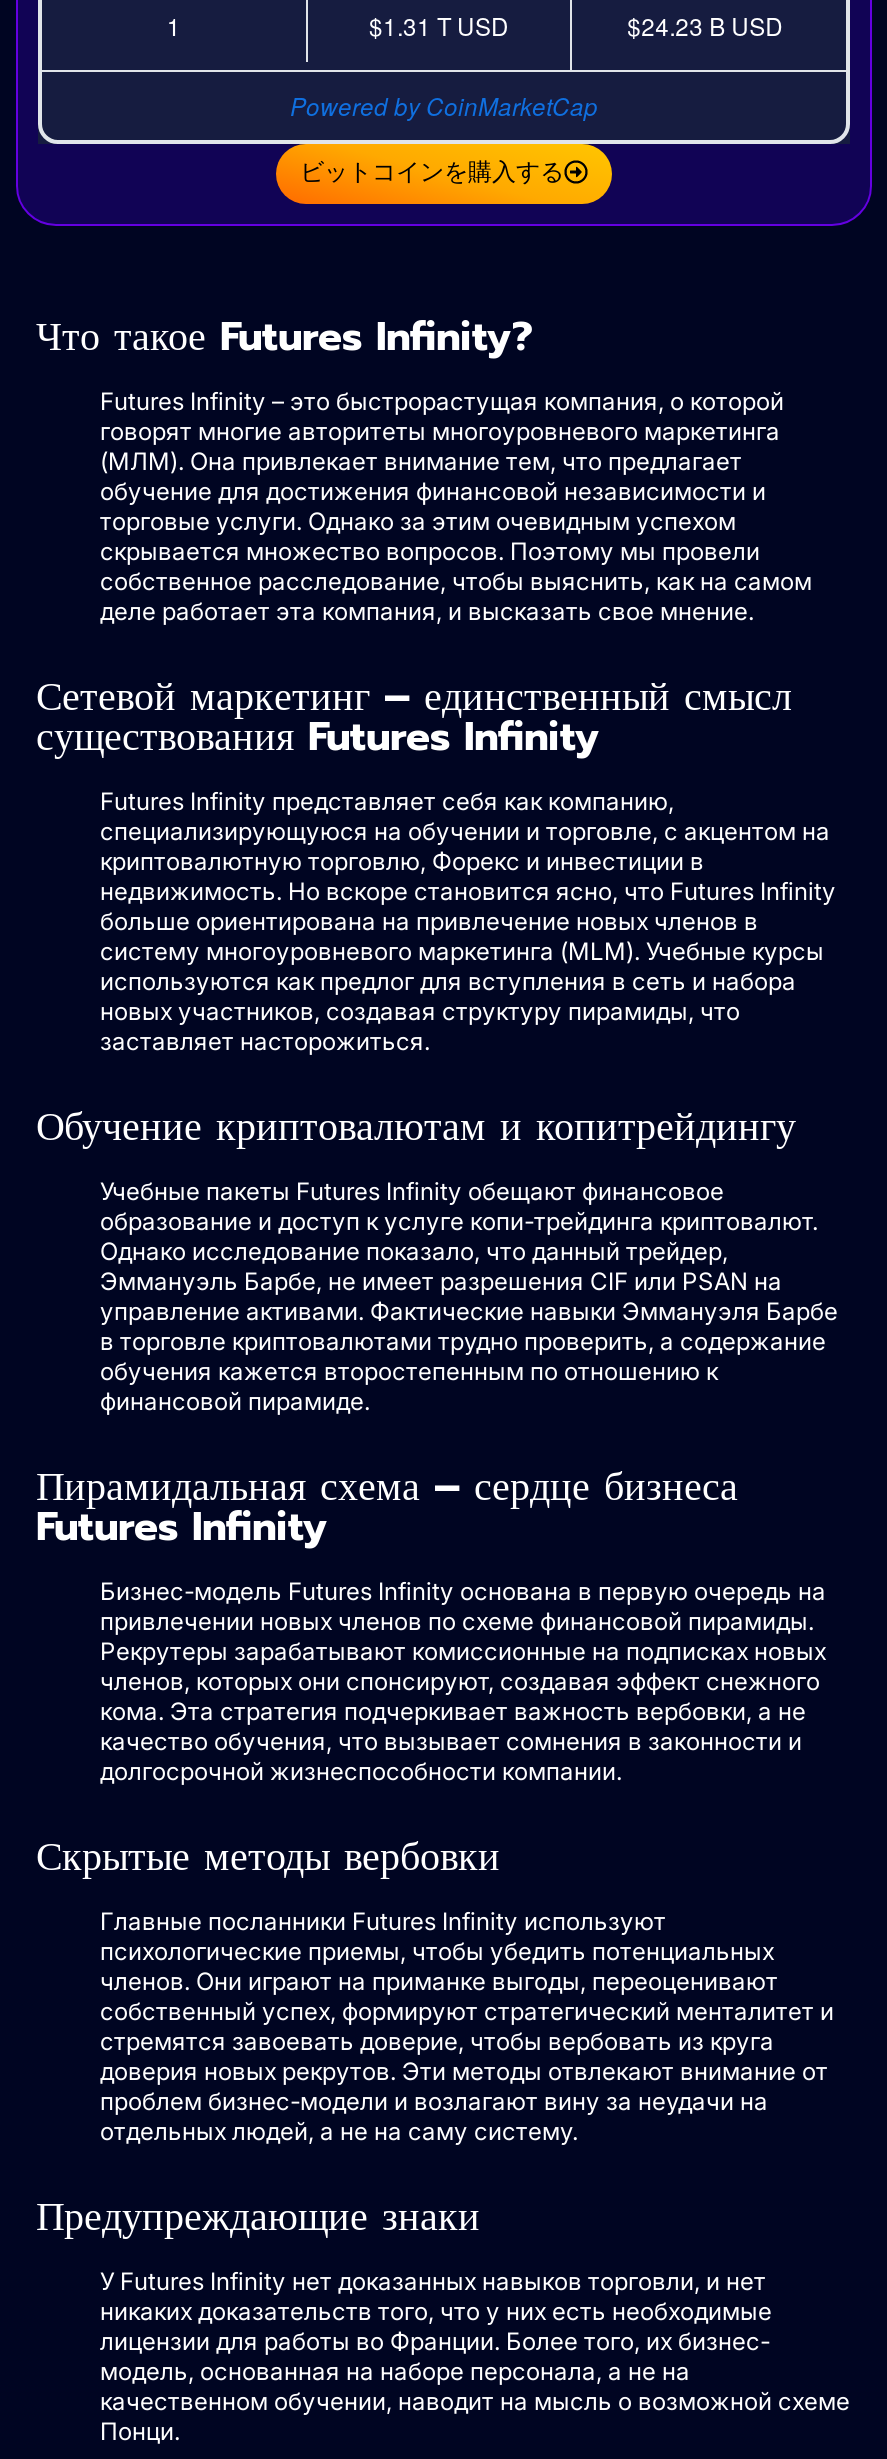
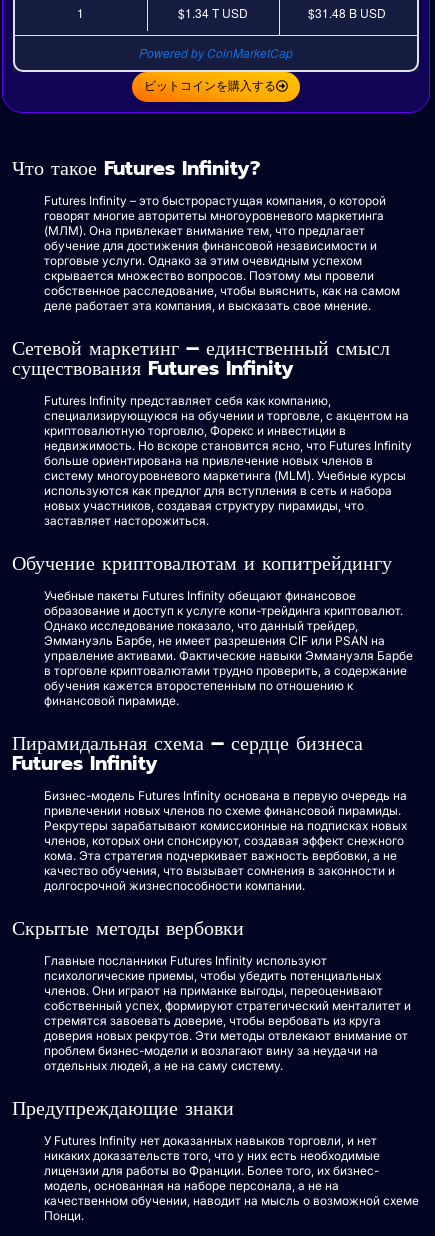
[369,8,509,42] $1.31 T USD -> [178,4,248,21] $1.34 T USD
[627,8,783,42] $24.23 B USD -> [308,4,386,21] $31.48 B USD

